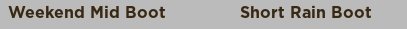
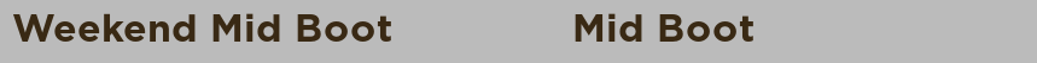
[240,5,372,21] Short Rain Boot -> [572,11,756,49] Mid Boot

